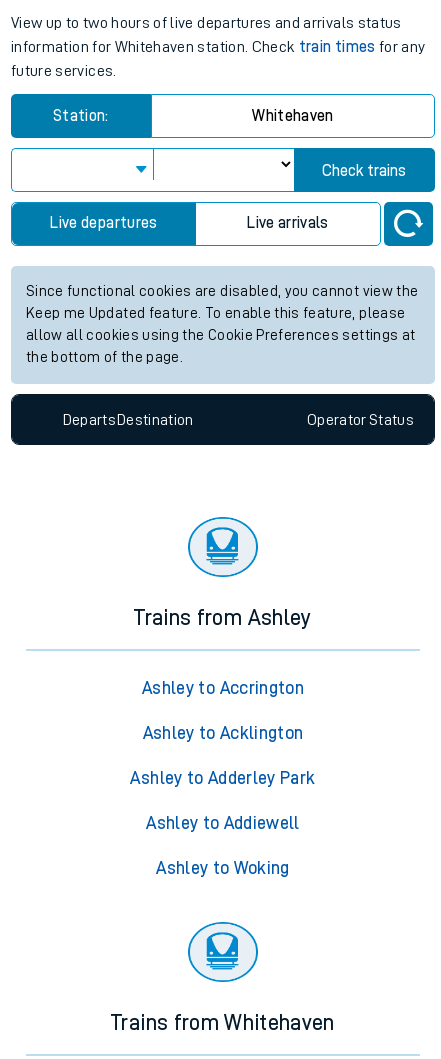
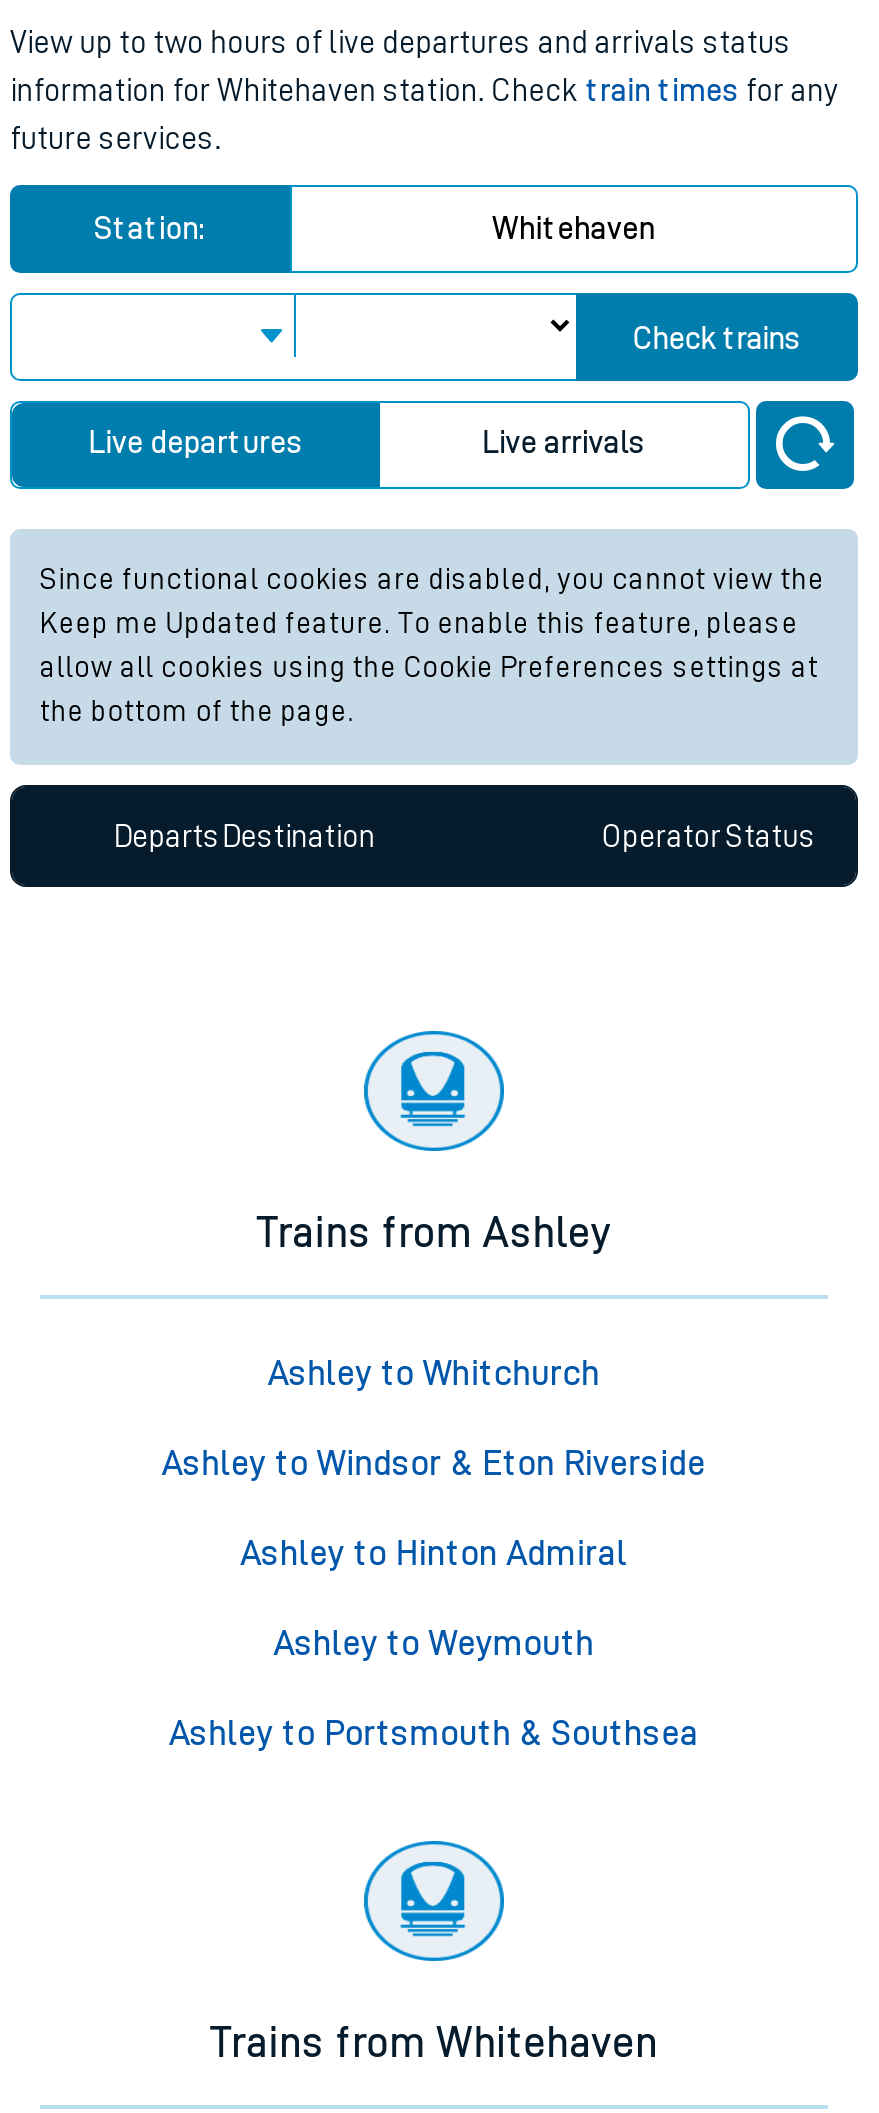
[142,679,304,697] Ashley to Accrington -> [268,1356,600,1392] Ashley to Whitchurch
[142,724,303,742] Ashley to Acklington -> [162,1446,706,1482] Ashley to Windsor & Eton Riverside
[130,769,315,787] Ashley to Adderley Park -> [241,1536,627,1572] Ashley to Hinton Admiral
[146,814,300,832] Ashley to Addiewell -> [274,1626,594,1662] Ashley to Weymouth
[156,859,290,877] Ashley to Woking -> [169,1716,699,1752] Ashley to Portsmouth & Southsea

